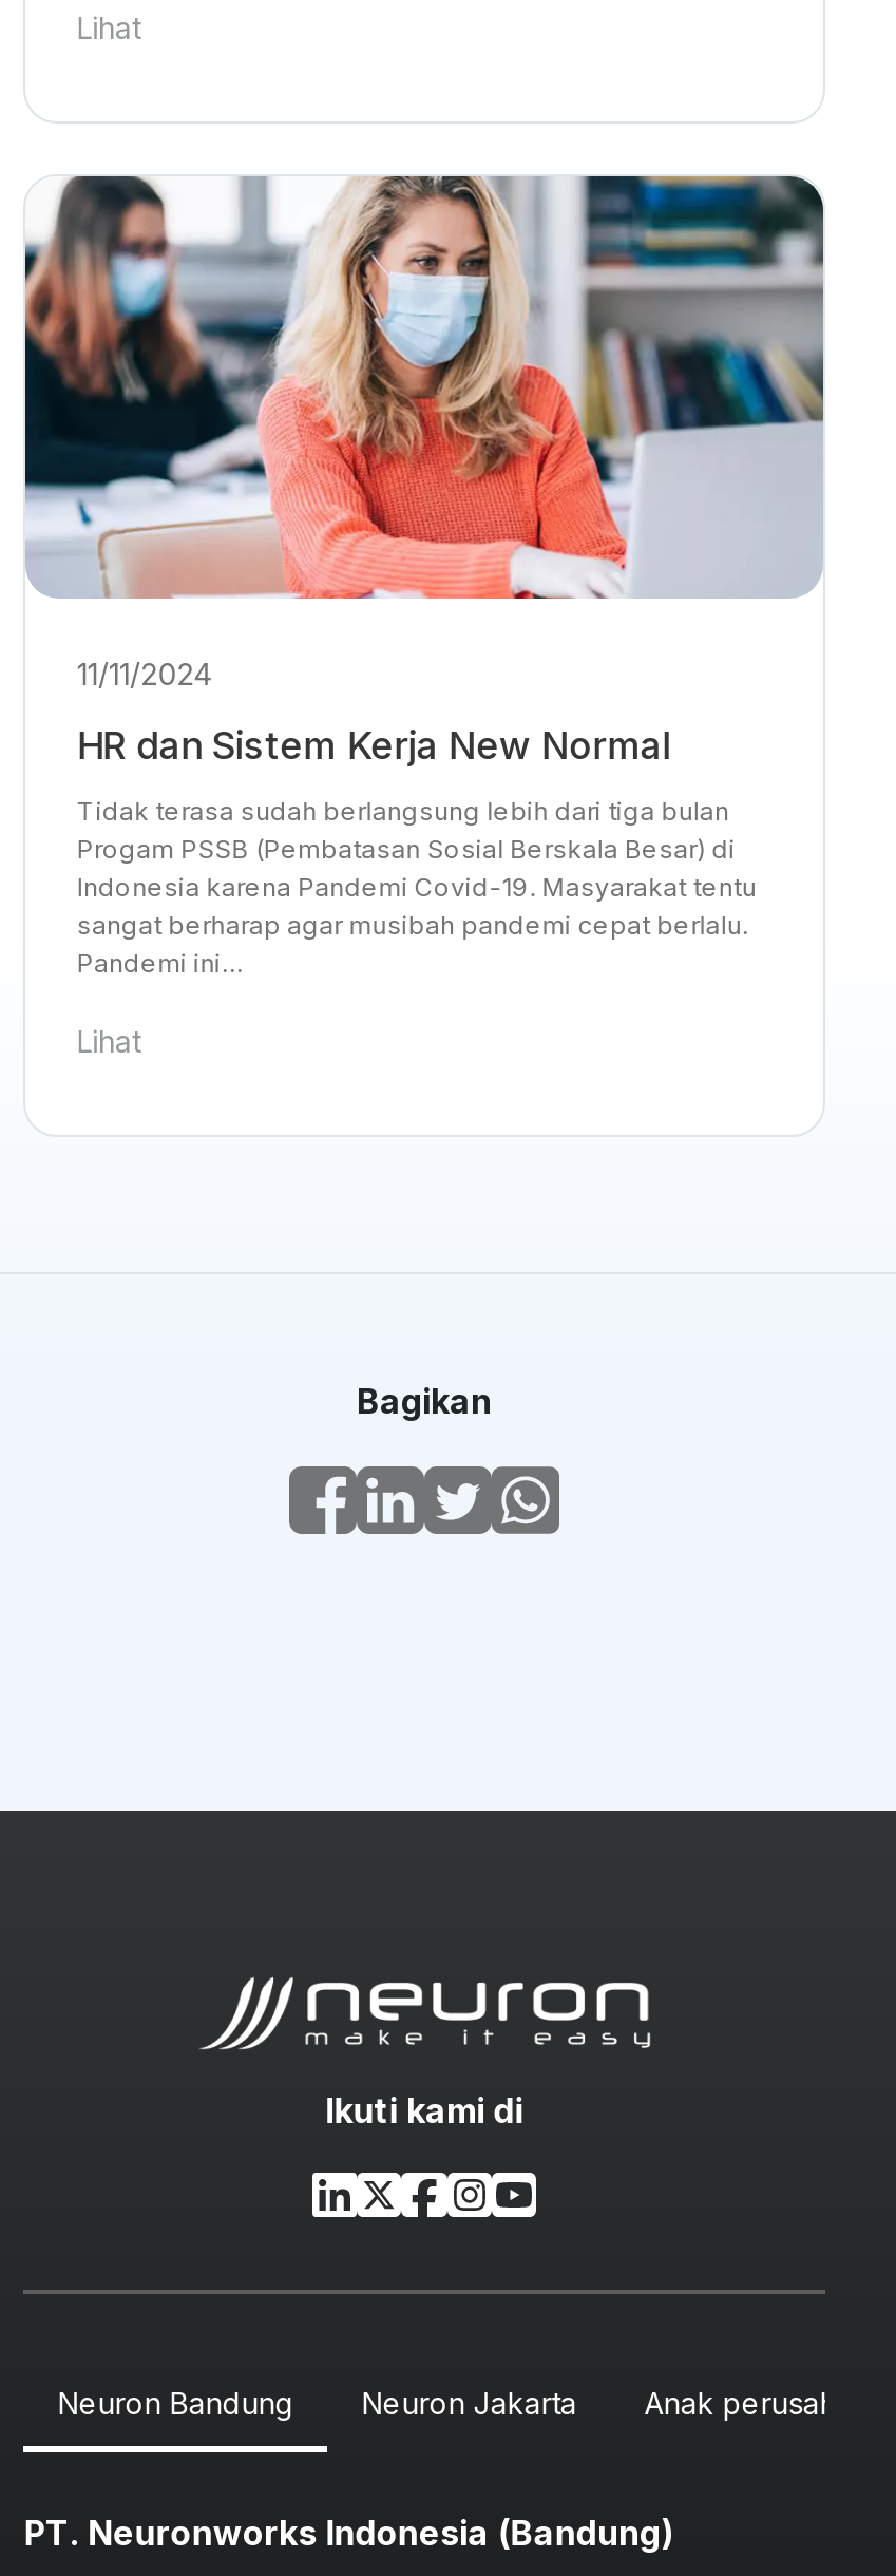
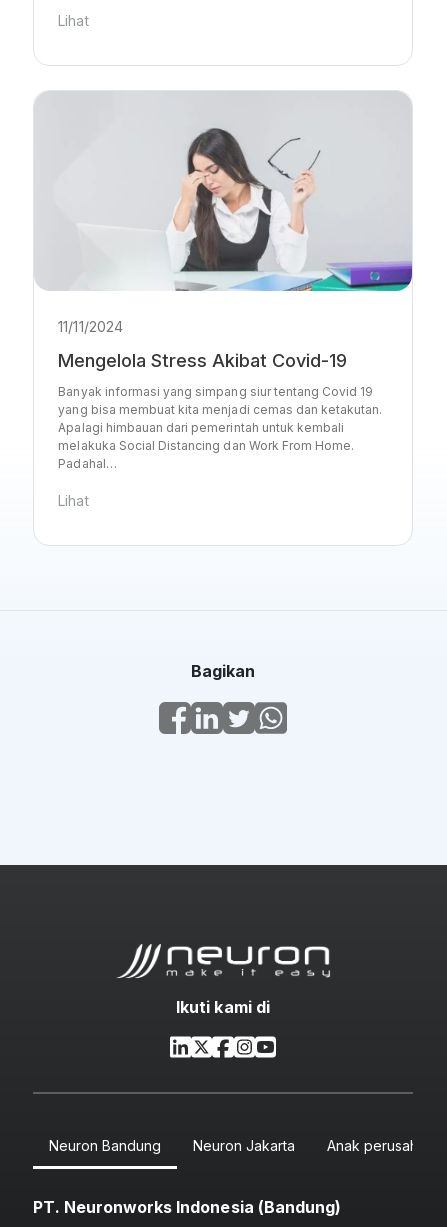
[23,174,825,601] [image] -> [34,91,412,292] [image]
[77,723,670,768] HR dan Sistem Kerja New Normal -> [58,350,347,371] Mengelola Stress Akibat Covid-19
[77,795,757,979] Tidak terasa sudah berlangsung lebih dari tiga bulan | Progam PSSB (Pembatasan Sosial Berskala Besar) di | Indonesia karena Pandemi Covid-19. Masyarakat tentu | sangat berharap agar musibah pandemi cepat berlalu. | Pandemi ini… -> [58,384,382,471] Banyak informasi yang simpang siur tentang Covid 19 | yang bisa membuat kita menjadi cemas dan ketakutan. | Apalagi himbauan dari pemerintah untuk kembali | melakuka Social Distancing dan Work From Home. | Padahal…

